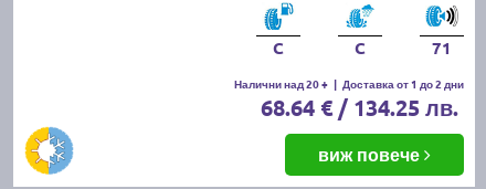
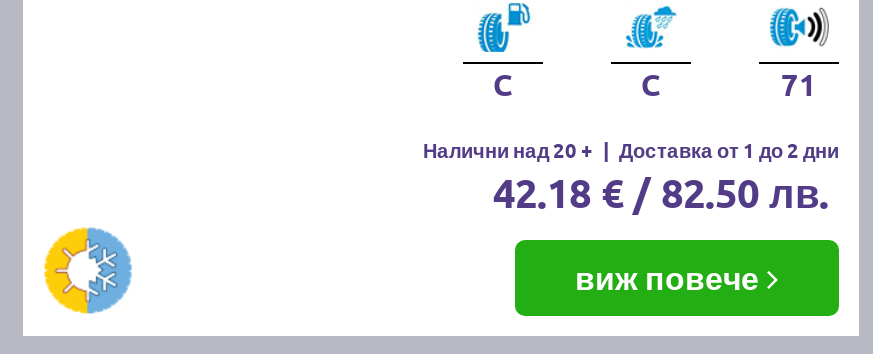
[261,92,458,121] 68.64 € / 134.25 лв. -> [493,165,829,217] 42.18 € / 82.50 лв.

